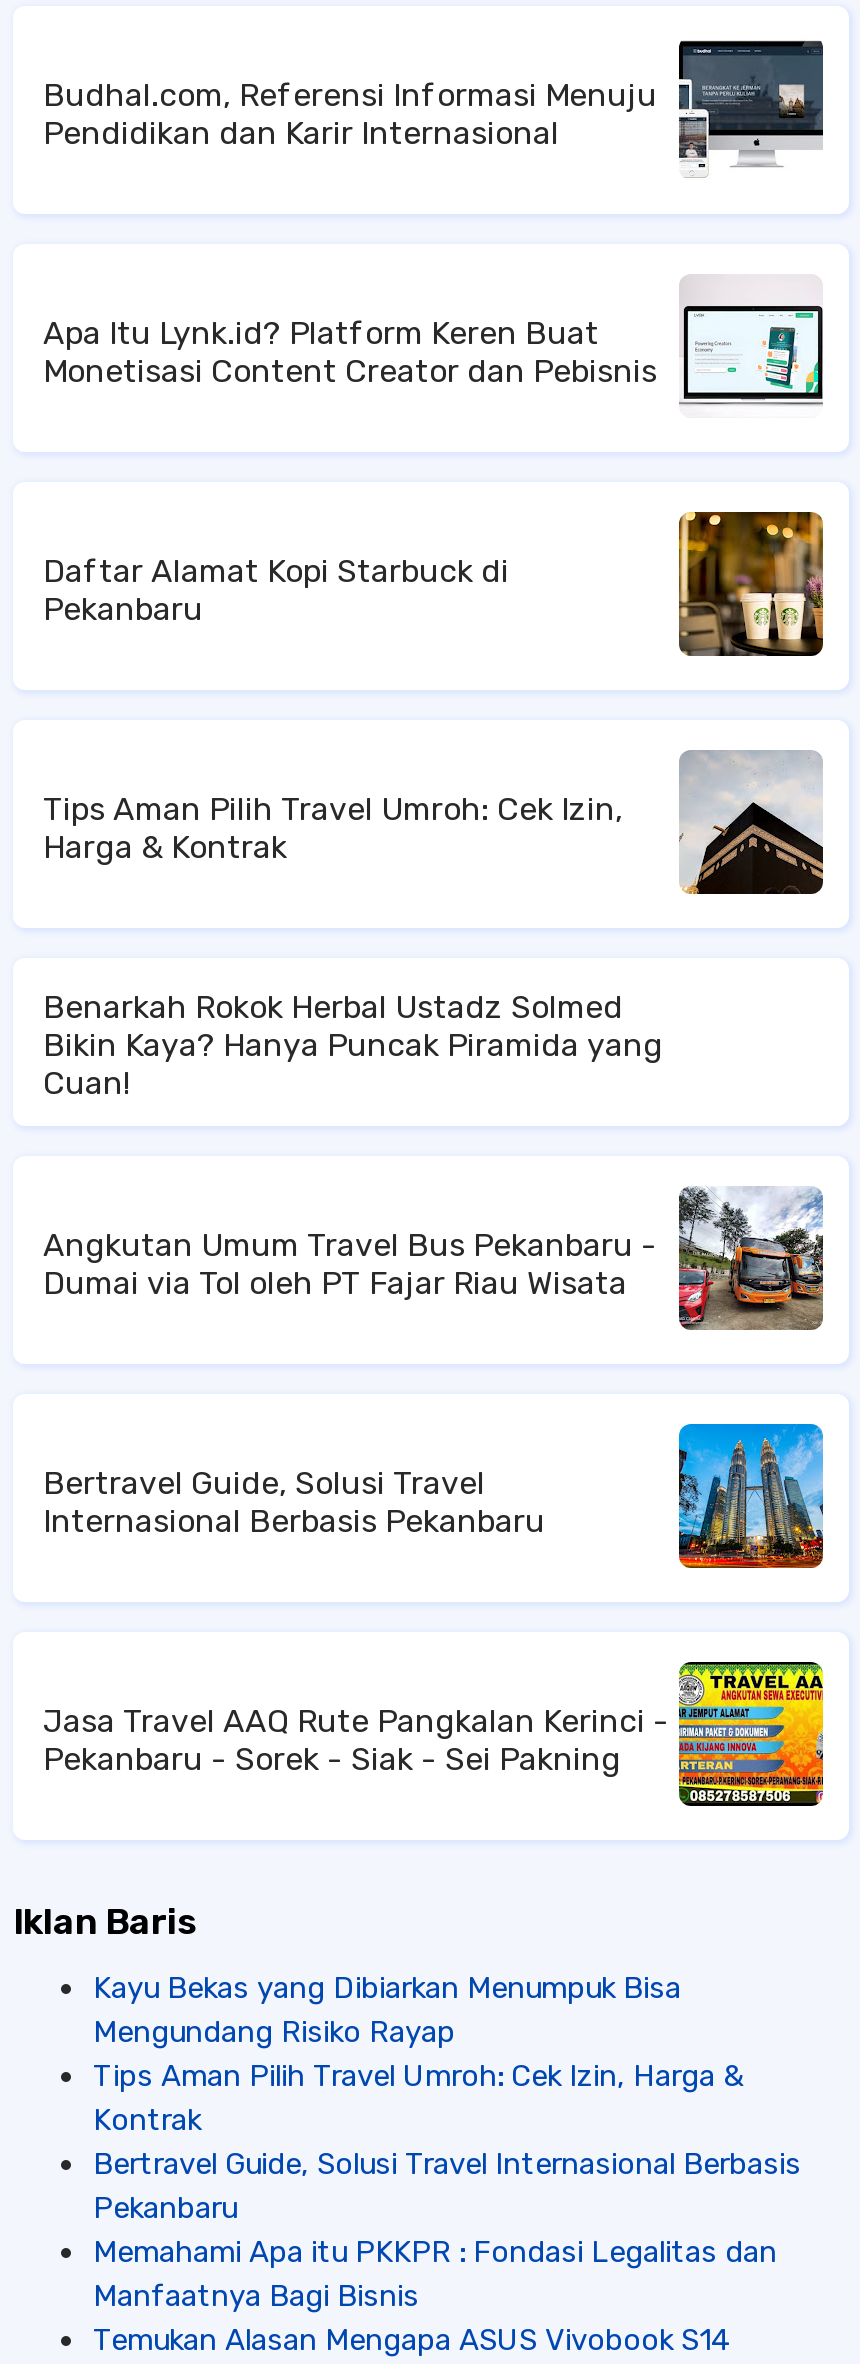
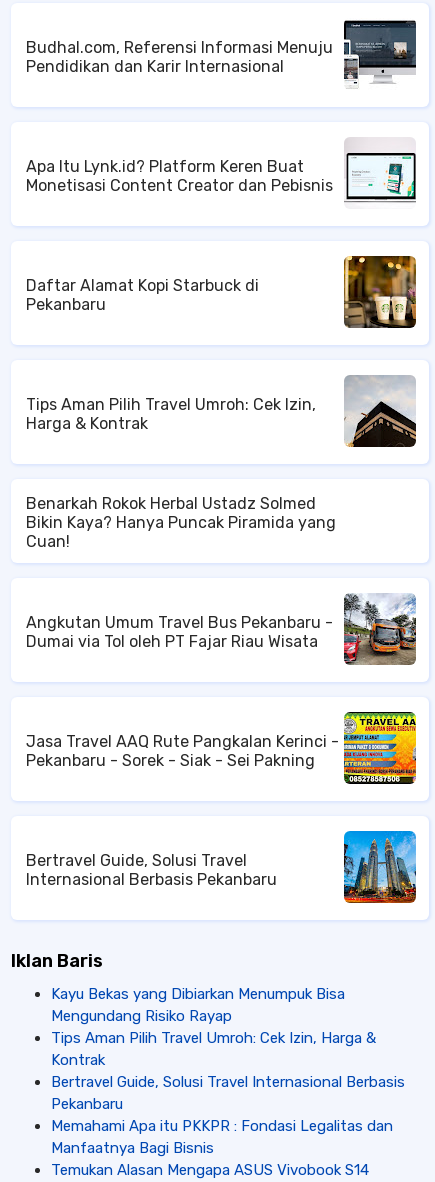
moved [43,1463,545,1539] -> [26,851,277,889]: Bertravel Guide, Solusi Travel | Internasional Berbasis Pekanbaru
moved [43,1662,827,1806] -> [26,712,418,784]: [image] | Jasa Travel AAQ Rute Pangkalan Kerinci - | Pekanbaru - Sorek - Siak - Sei Pakning

